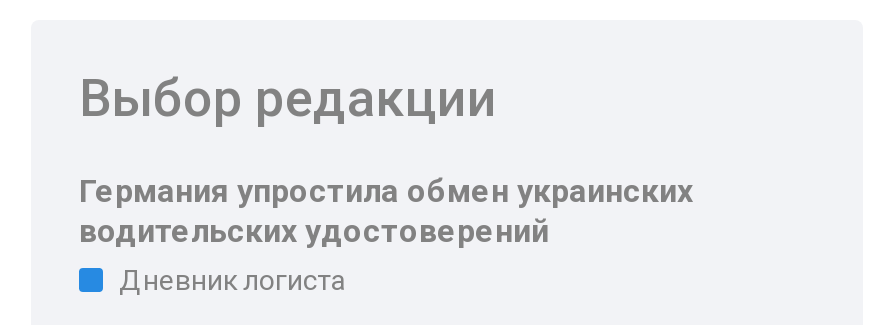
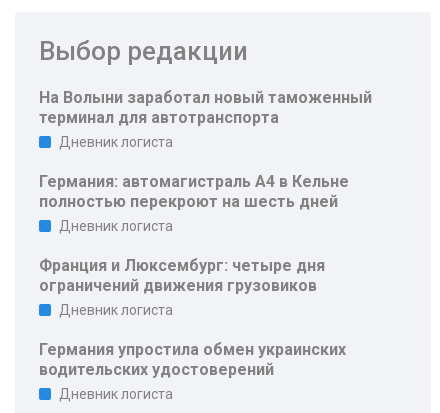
none -> [39,88,372,318] На Волыни заработал новый таможенный | терминал для автотранспорта | Дневник логиста | Германия: автомагистраль A4 в Кельне | полностью перекроют на шесть дней | Дневник логиста | Франция и Люксембург: четыре дня | ограничений движения грузовиков | Дневник логиста

